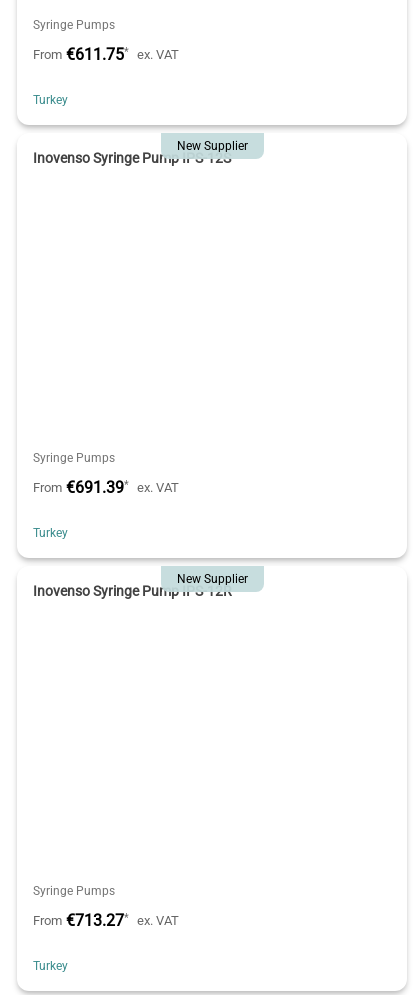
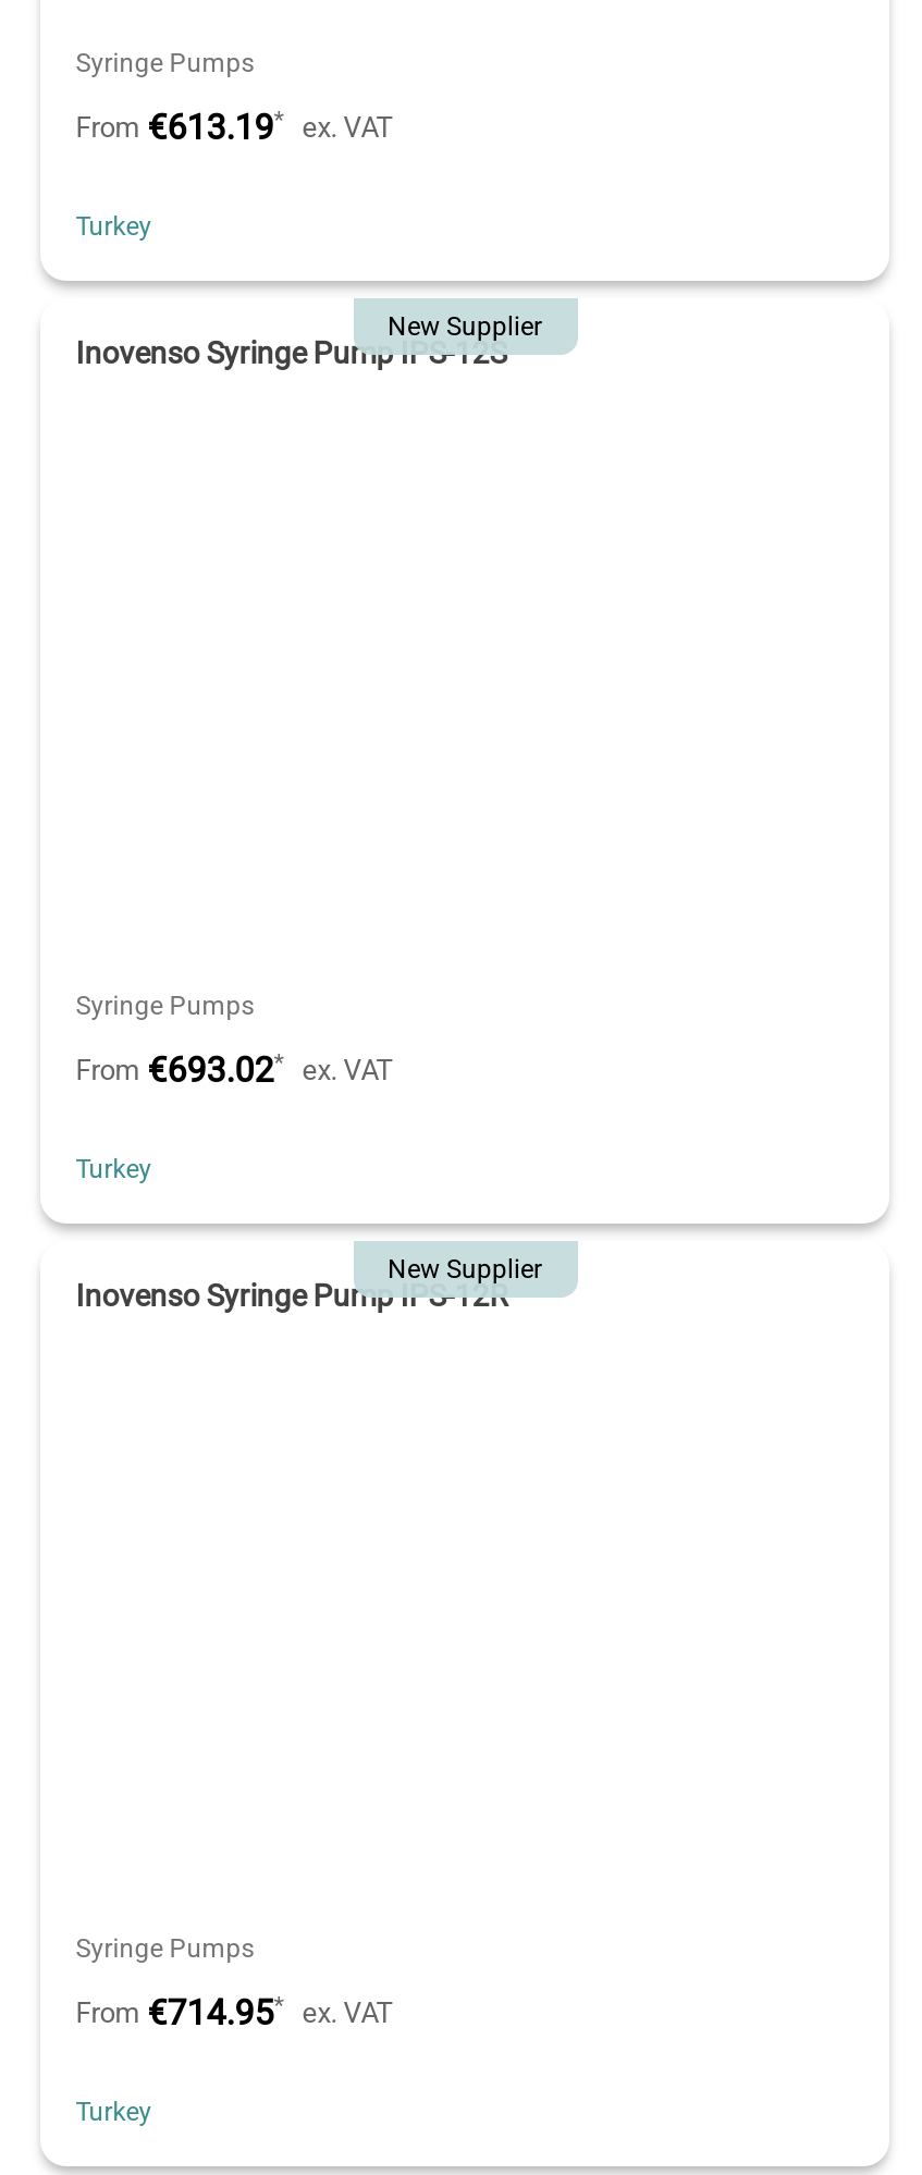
[33,45,179,64] From €611.75* ex. VAT -> [76,106,393,147] From €613.19* ex. VAT
[33,478,179,497] From €691.39* ex. VAT -> [76,1049,393,1090] From €693.02* ex. VAT
[33,911,179,930] From €713.27* ex. VAT -> [76,1991,393,2033] From €714.95* ex. VAT

